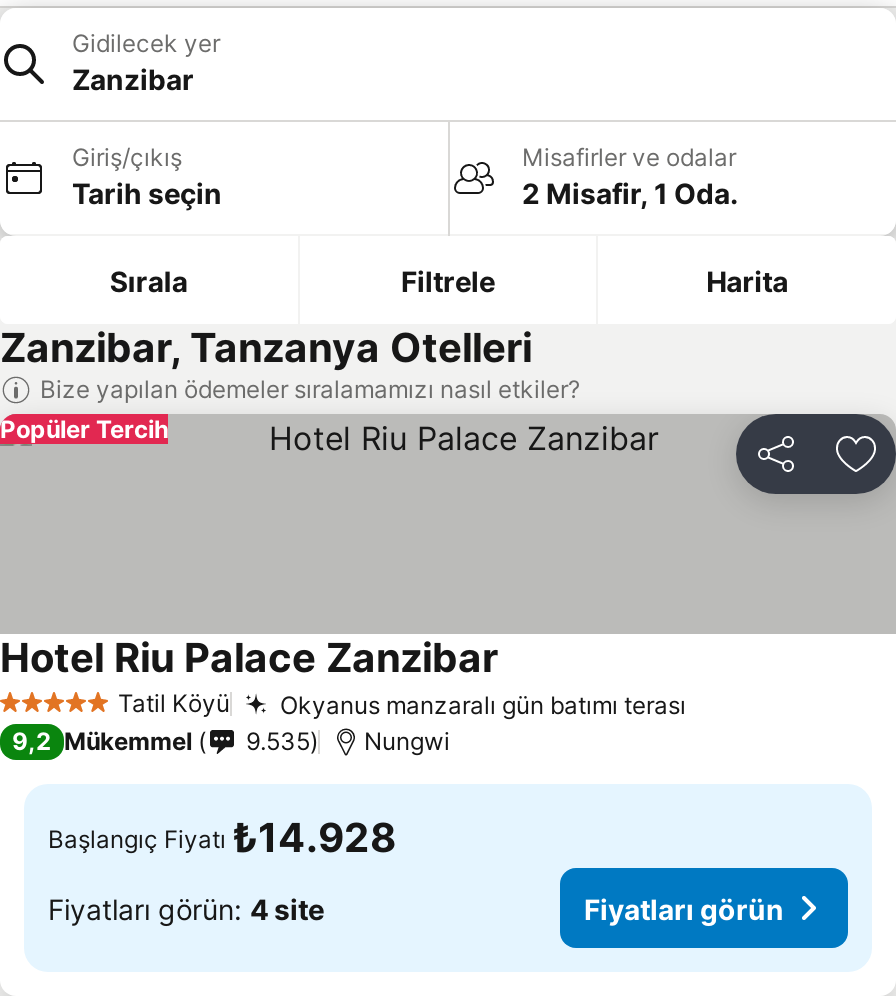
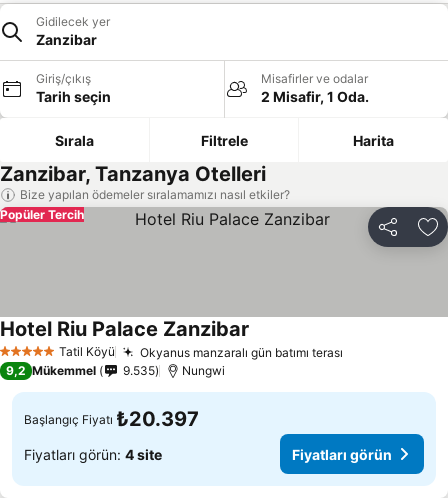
[48,814,396,862] Başlangıç Fiyatı ₺14.928 -> [24,407,199,431] Başlangıç Fiyatı ₺20.397

